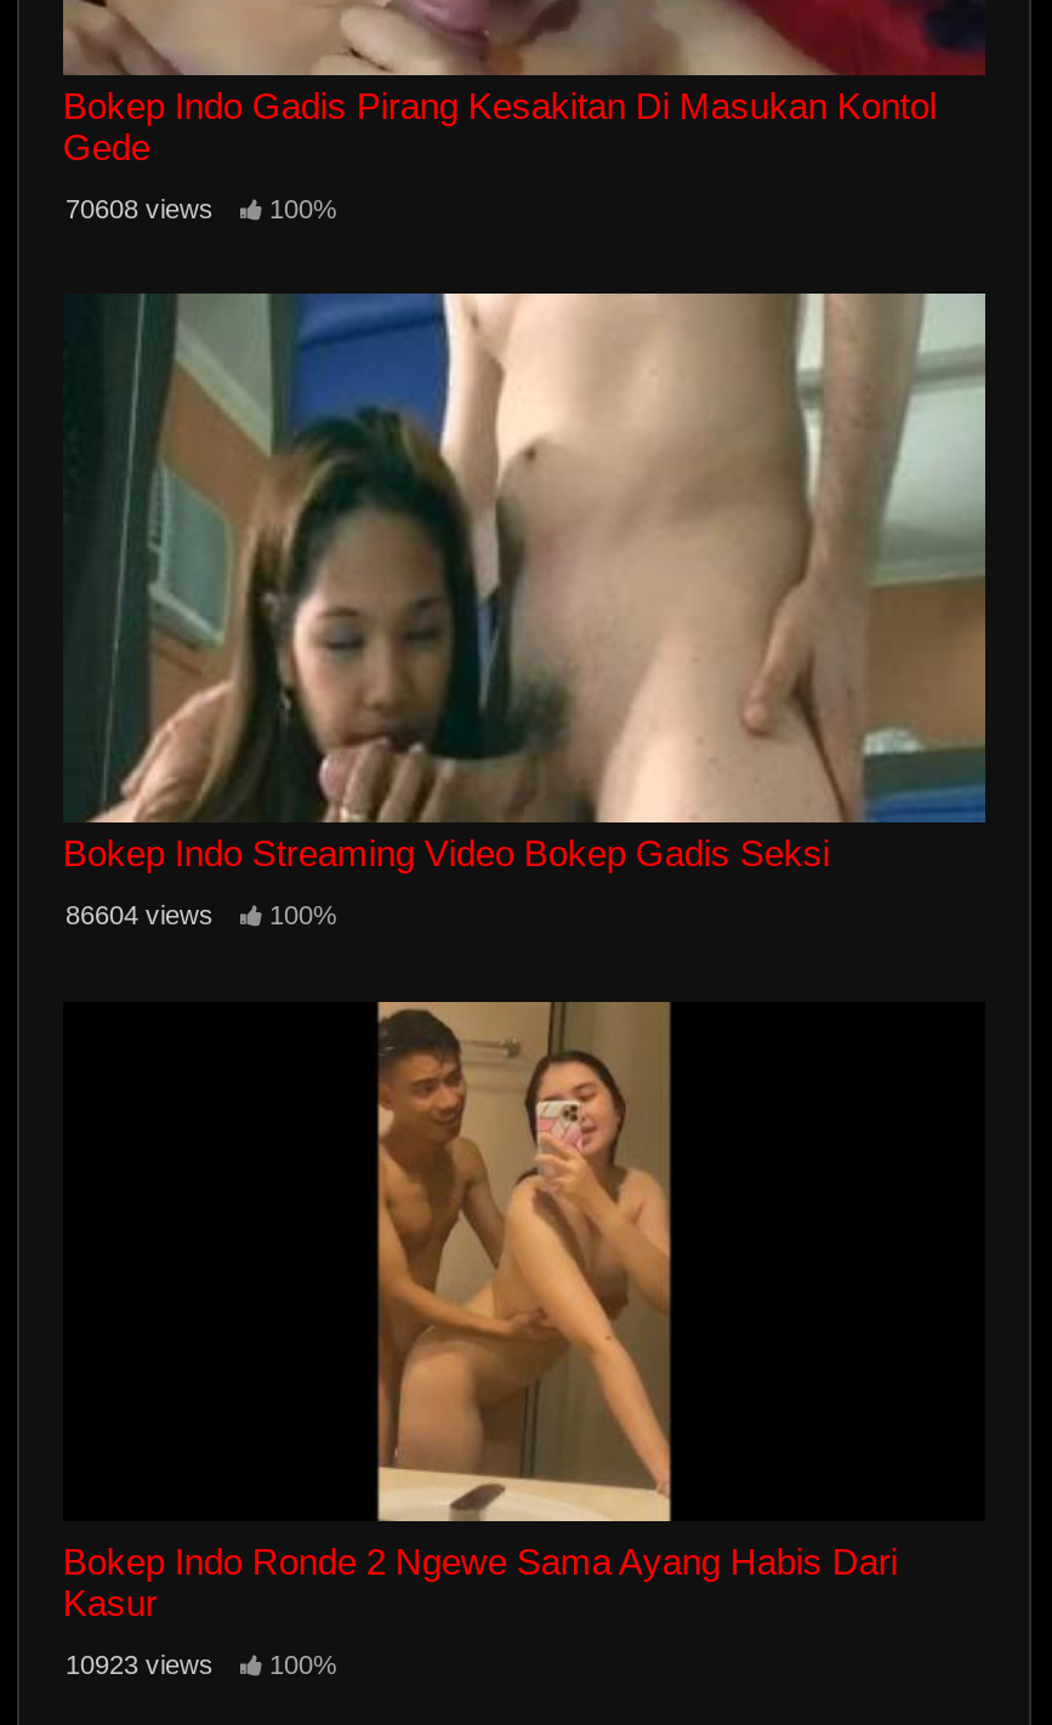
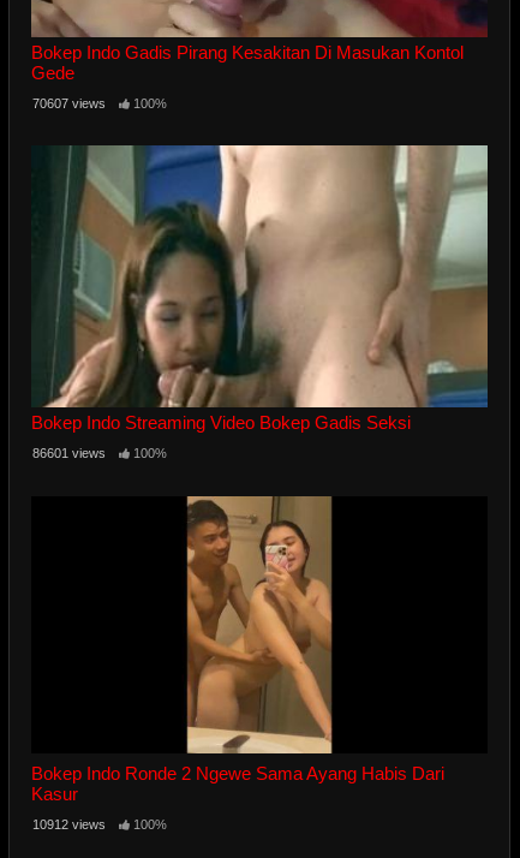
[66,193,337,222] 70608 views 100% -> [32,96,167,110] 70607 views 100%
[66,901,337,930] 86604 views 100% -> [32,446,167,460] 86601 views 100%
[66,1649,337,1678] 10923 views 100% -> [32,817,167,831] 10912 views 100%

